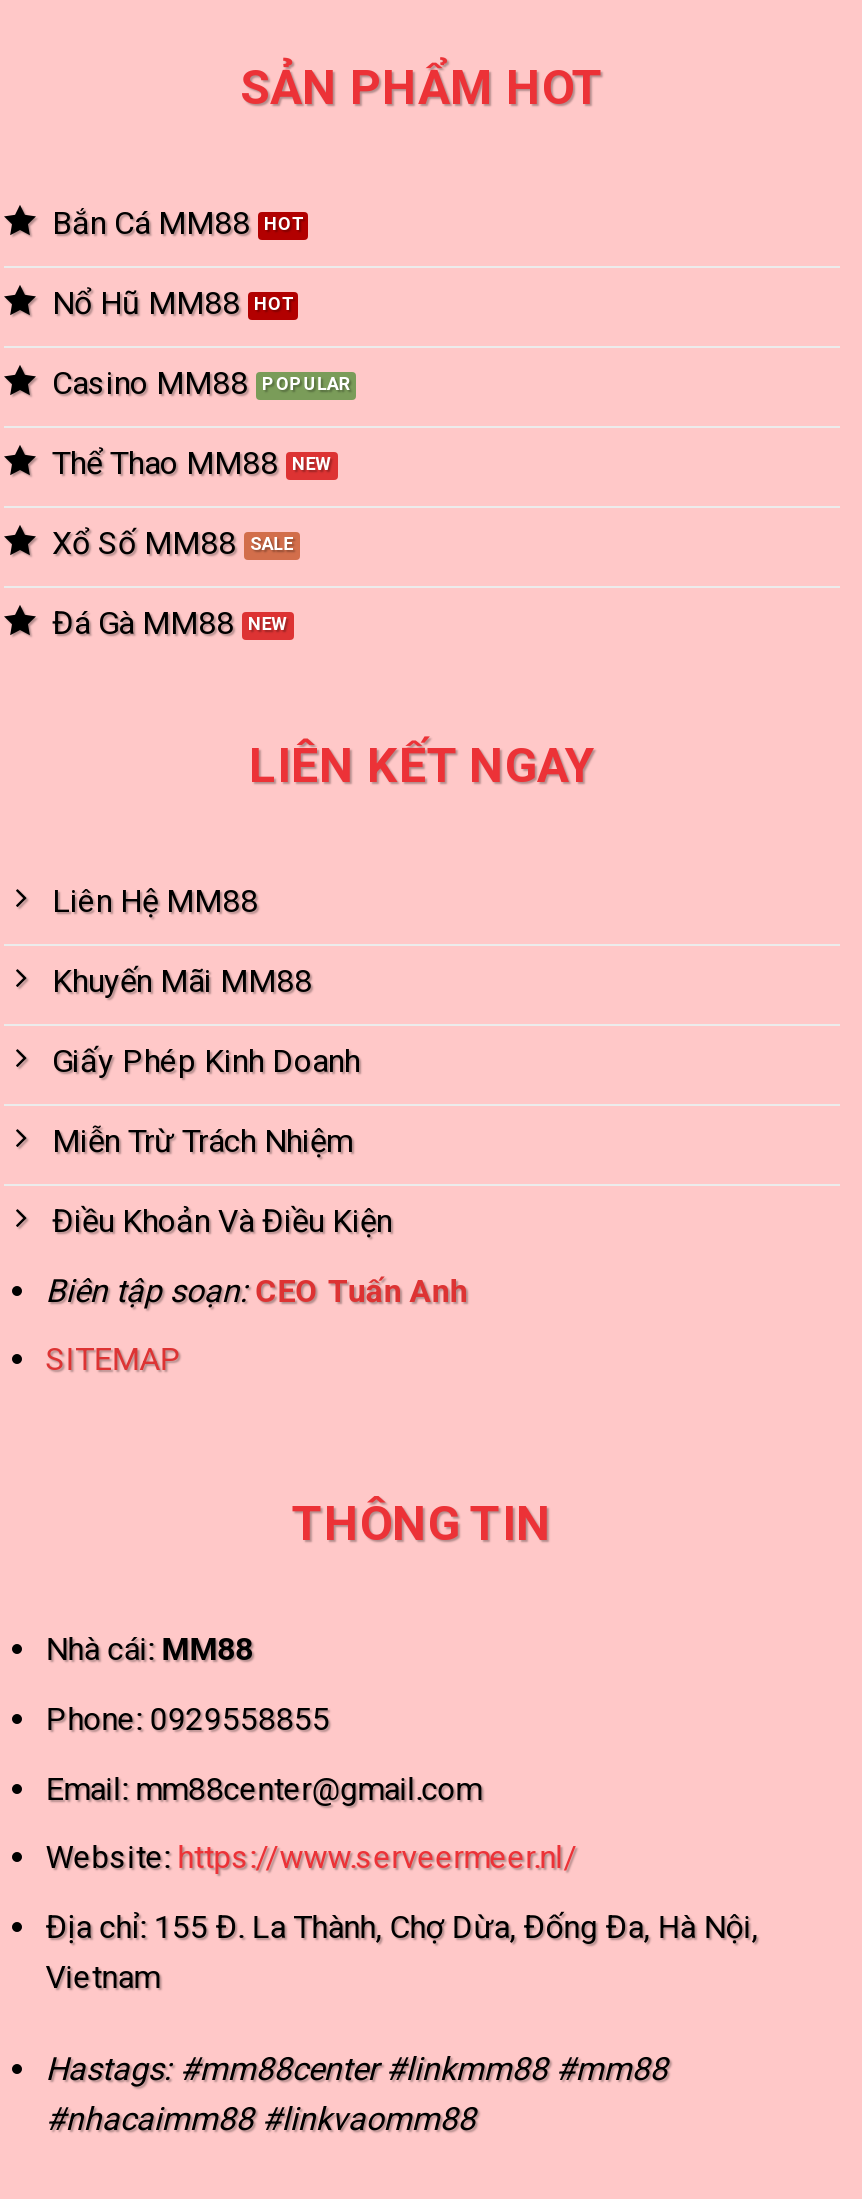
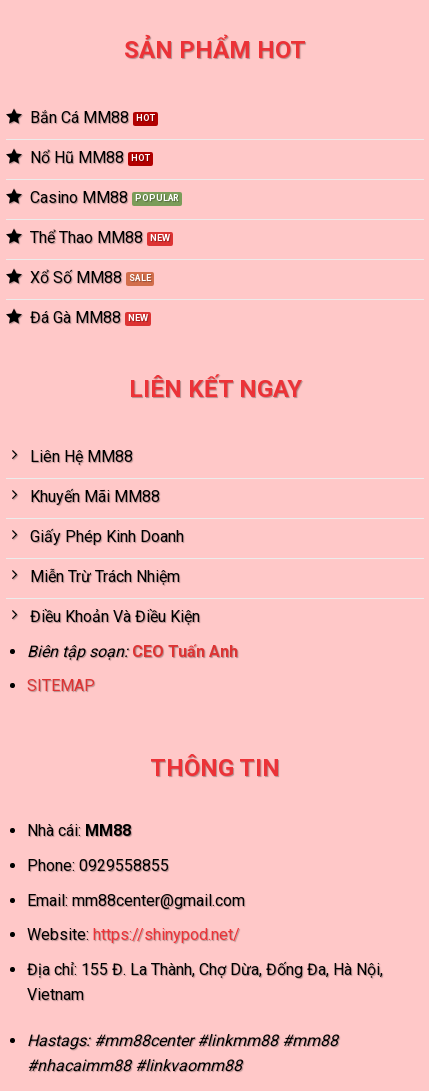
[46,1838,578,1876] Website: https://www.serveermeer.nl/ -> [27,925,240,944] Website: https://shinypod.net/

